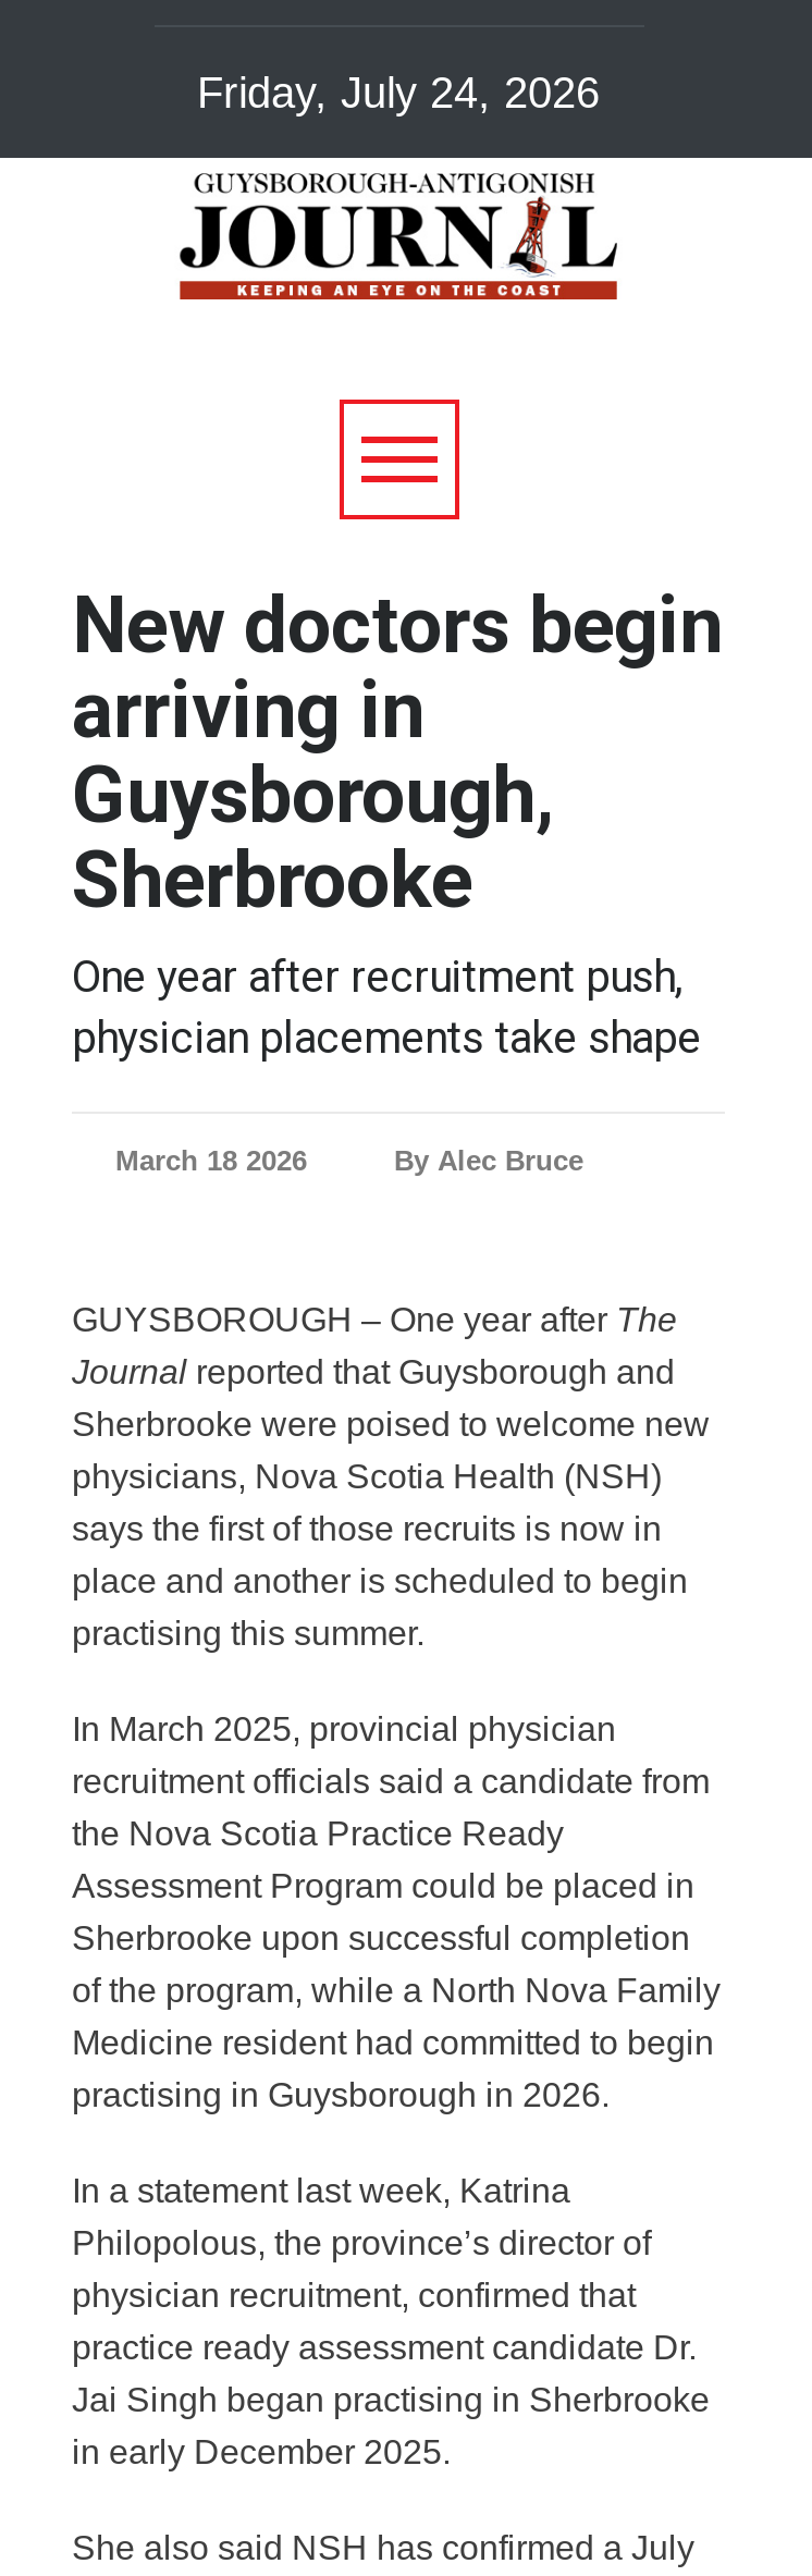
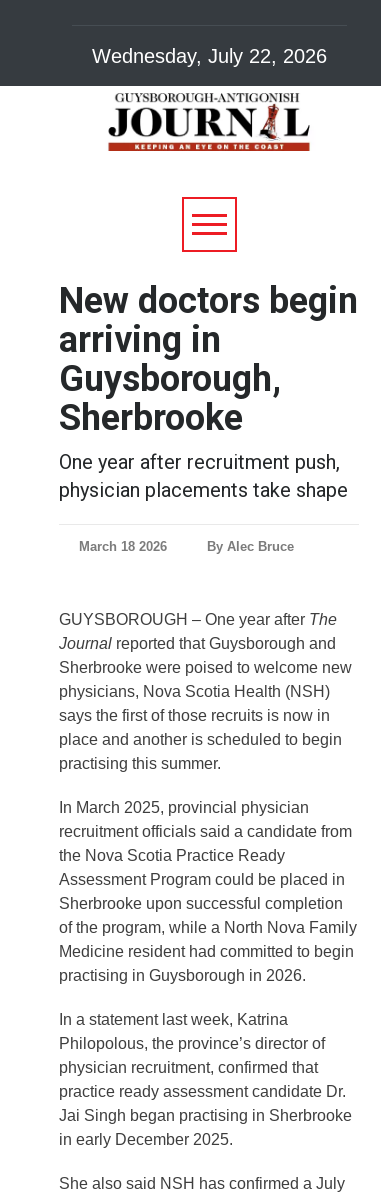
[197,69,600,116] Friday, July 24, 2026 -> [91,45,326,67] Wednesday, July 22, 2026

